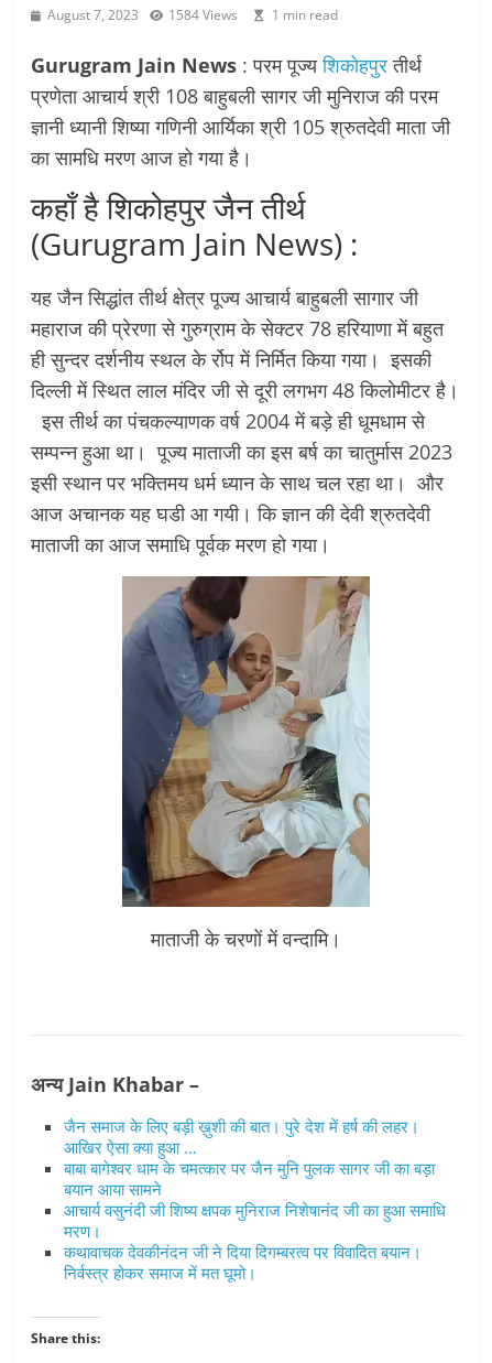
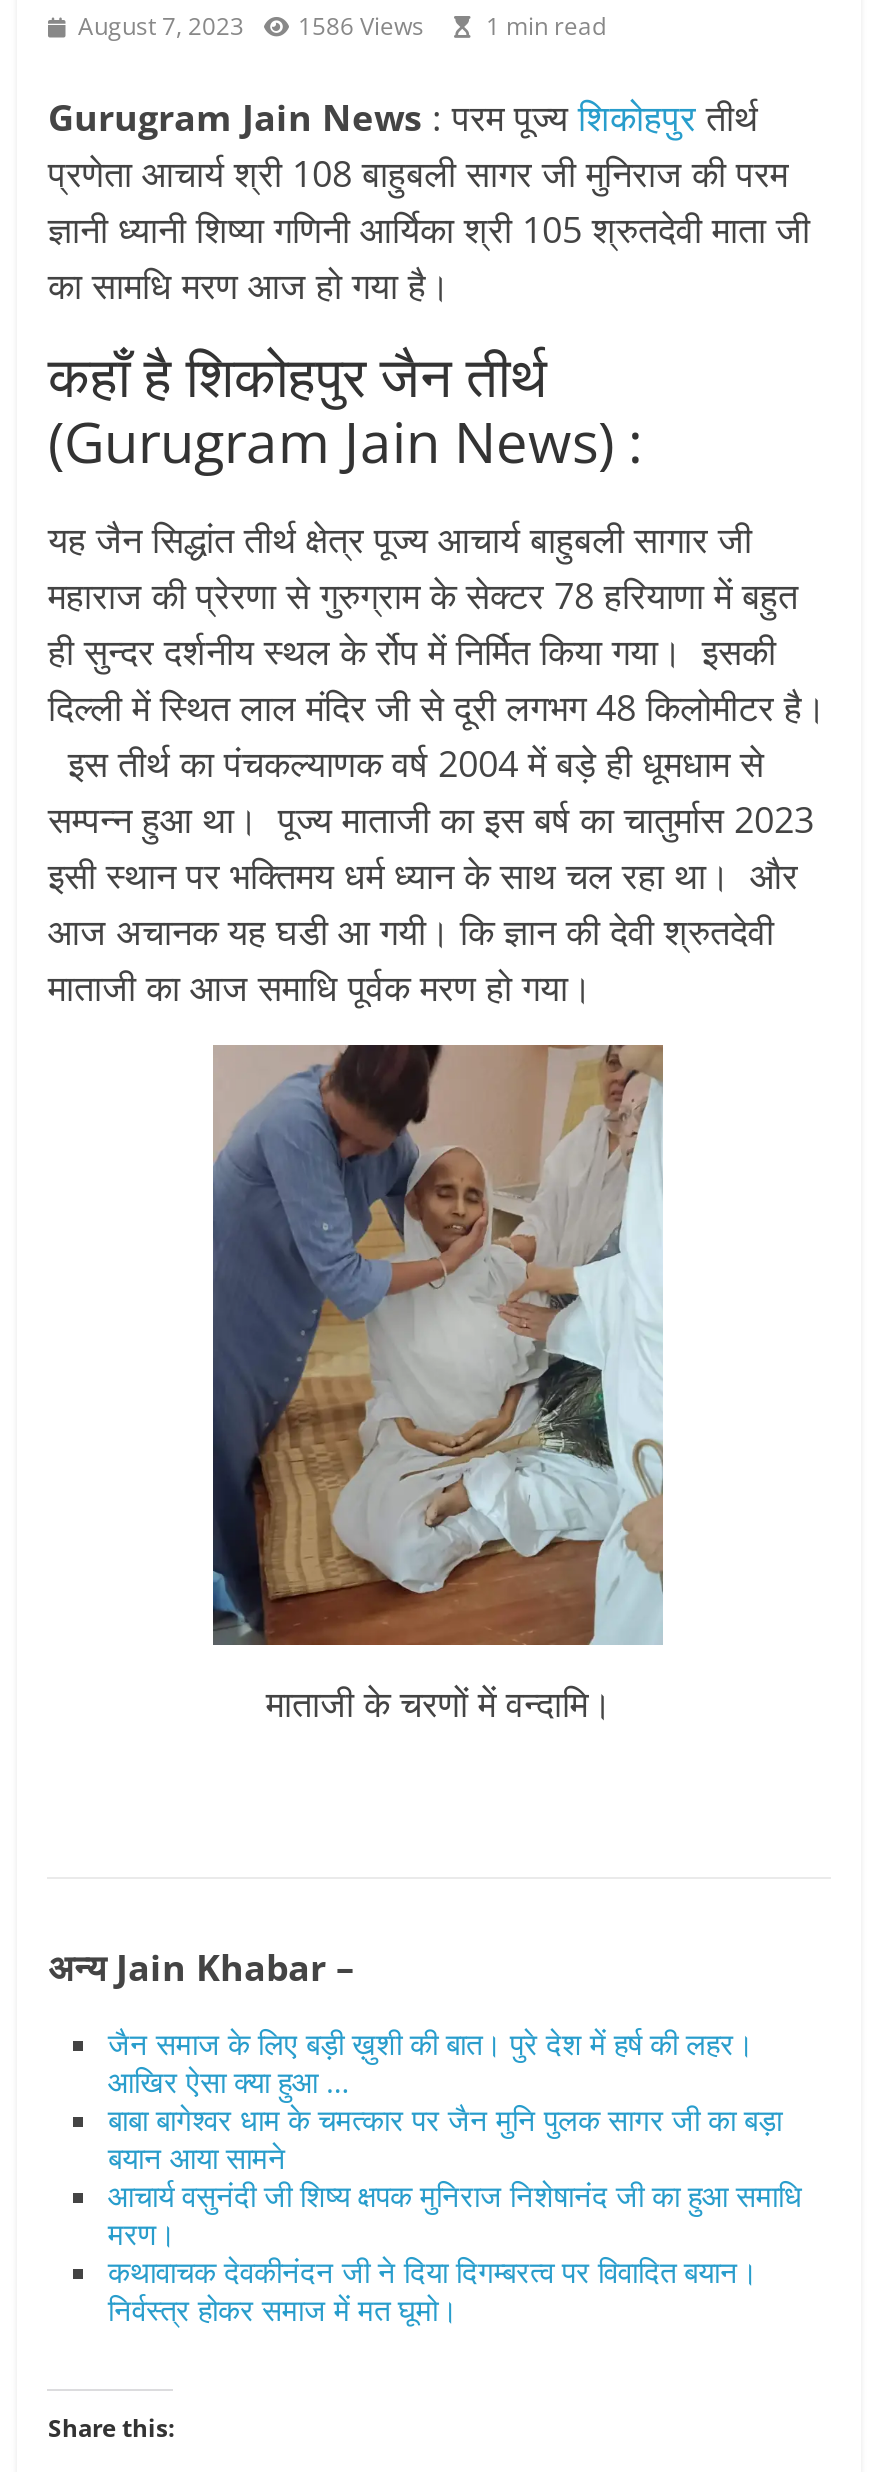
[48,5,338,24] August 7, 2023 1584 Views 1 min read -> [78,8,606,42] August 7, 2023 1586 Views 1 min read

